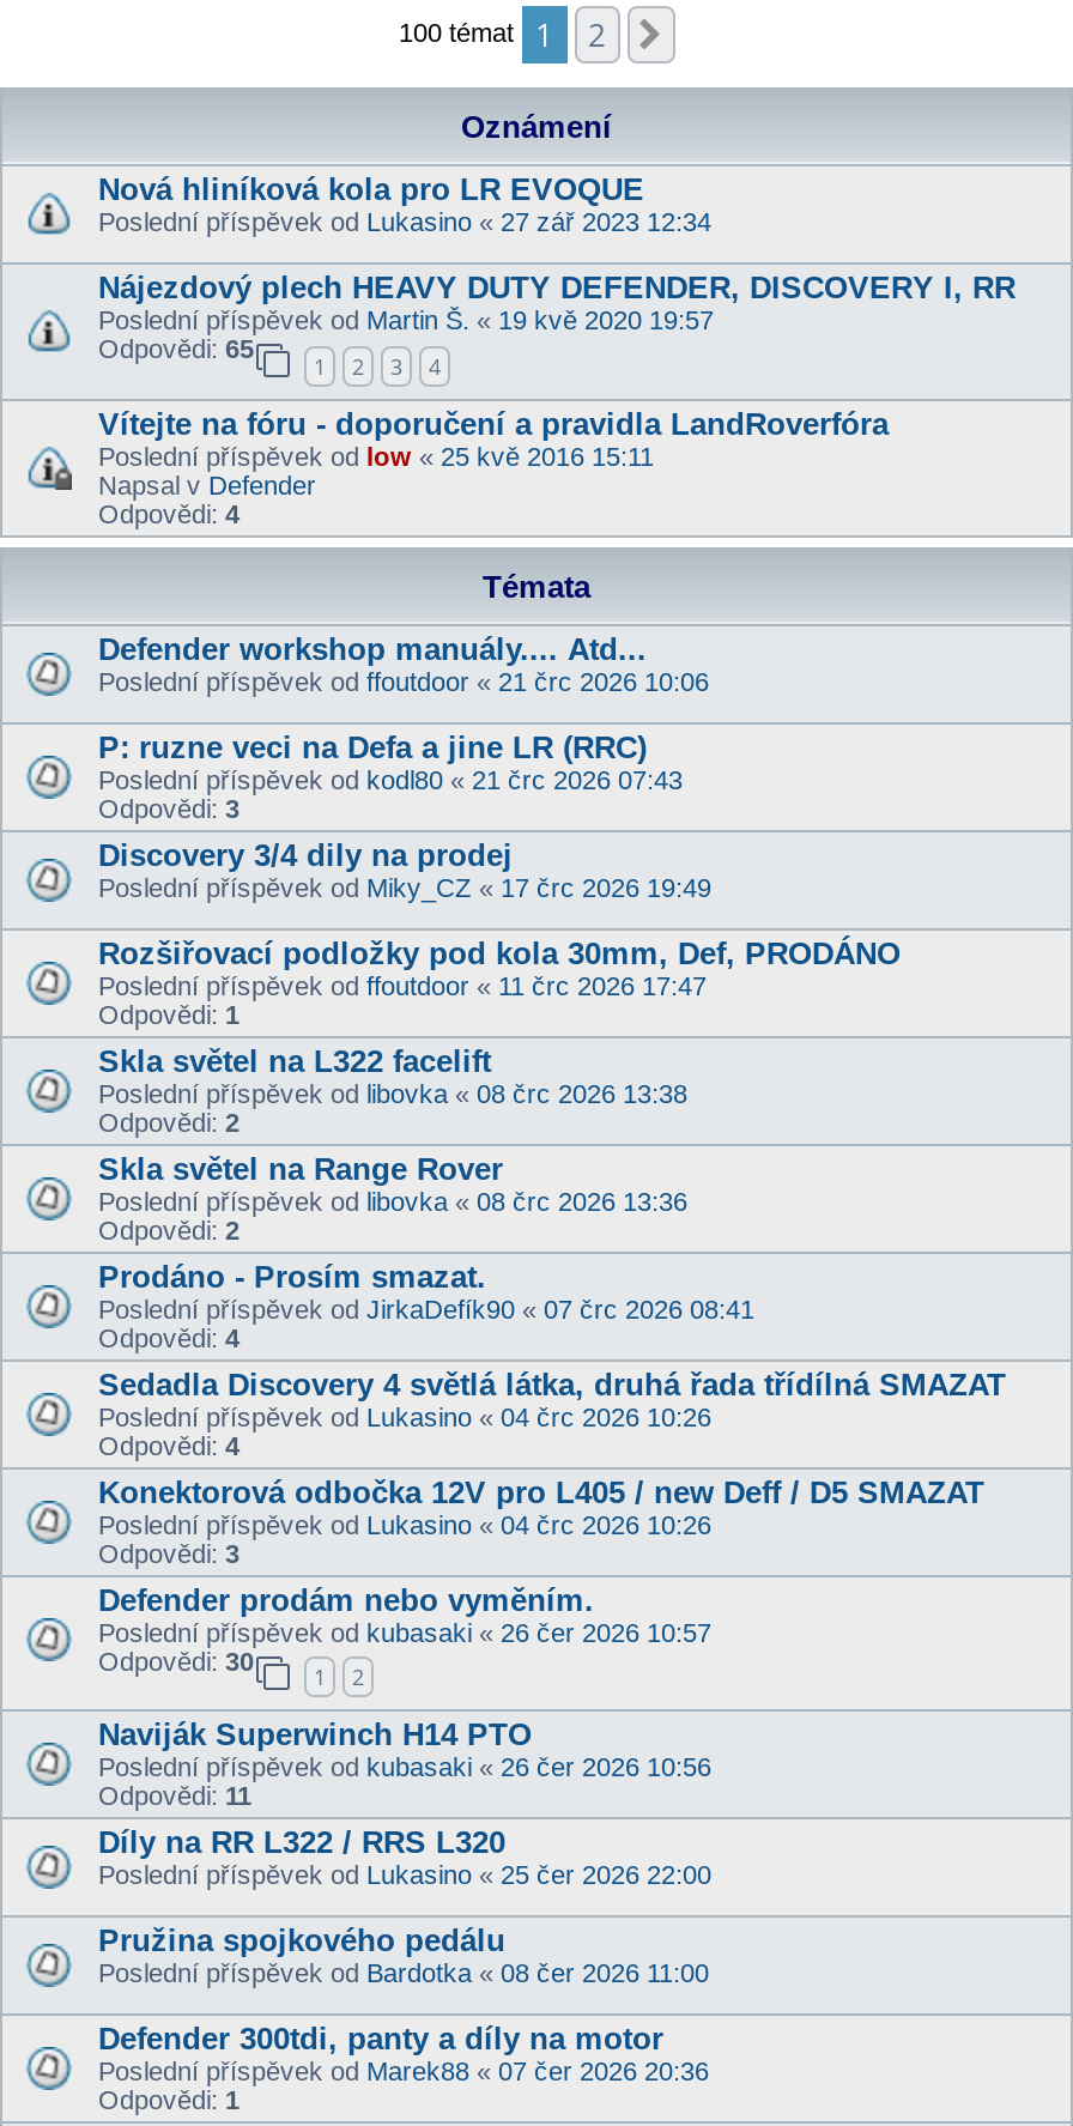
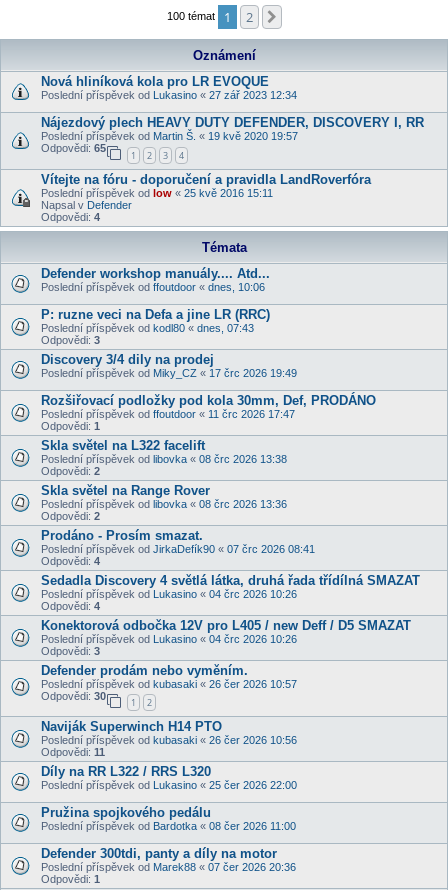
[98,666,709,695] Poslední příspěvek od ffoutdoor «21 črc 2026 10:06 -> [41,281,265,293] Poslední příspěvek od ffoutdoor «dnes, 10:06
[98,764,683,793] Poslední příspěvek od kodl80«21 črc 2026 07:43 -> [41,322,254,334] Poslední příspěvek od kodl80«dnes, 07:43

